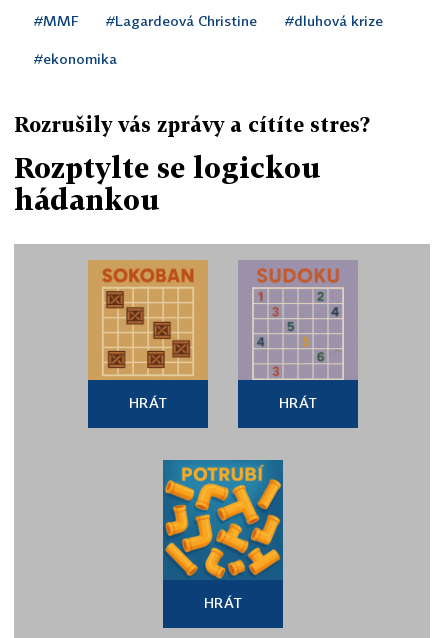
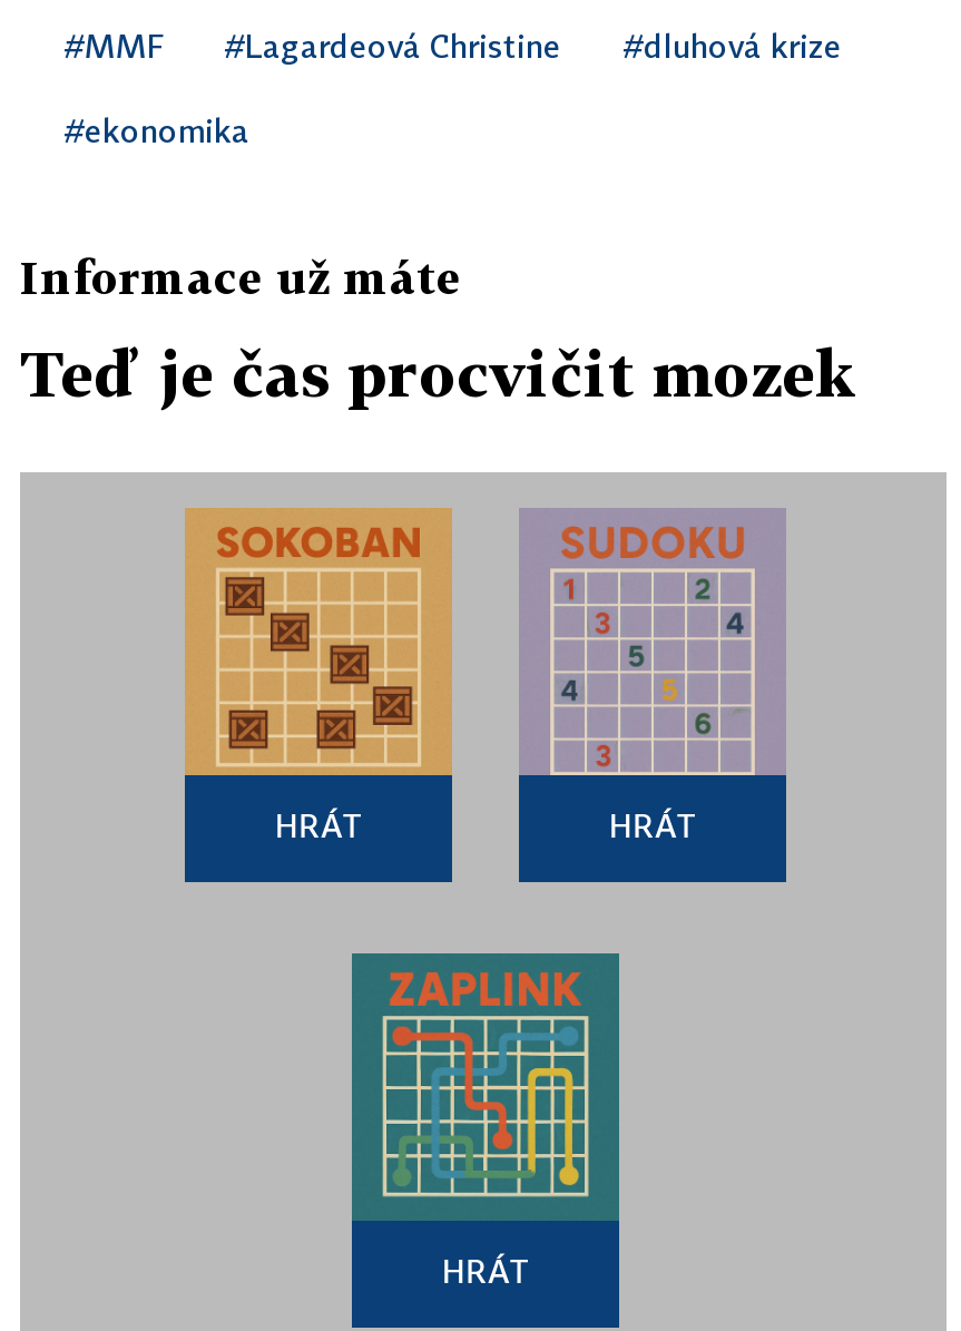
[14,112,370,136] Rozrušily vás zprávy a cítíte stres? -> [20,249,461,303] Informace už máte
[14,151,321,216] Rozptylte se logickou | hádankou -> [20,336,857,410] Teď je čas procvičit mozek
[165,460,281,579] [image] -> [356,953,615,1216] [image]

